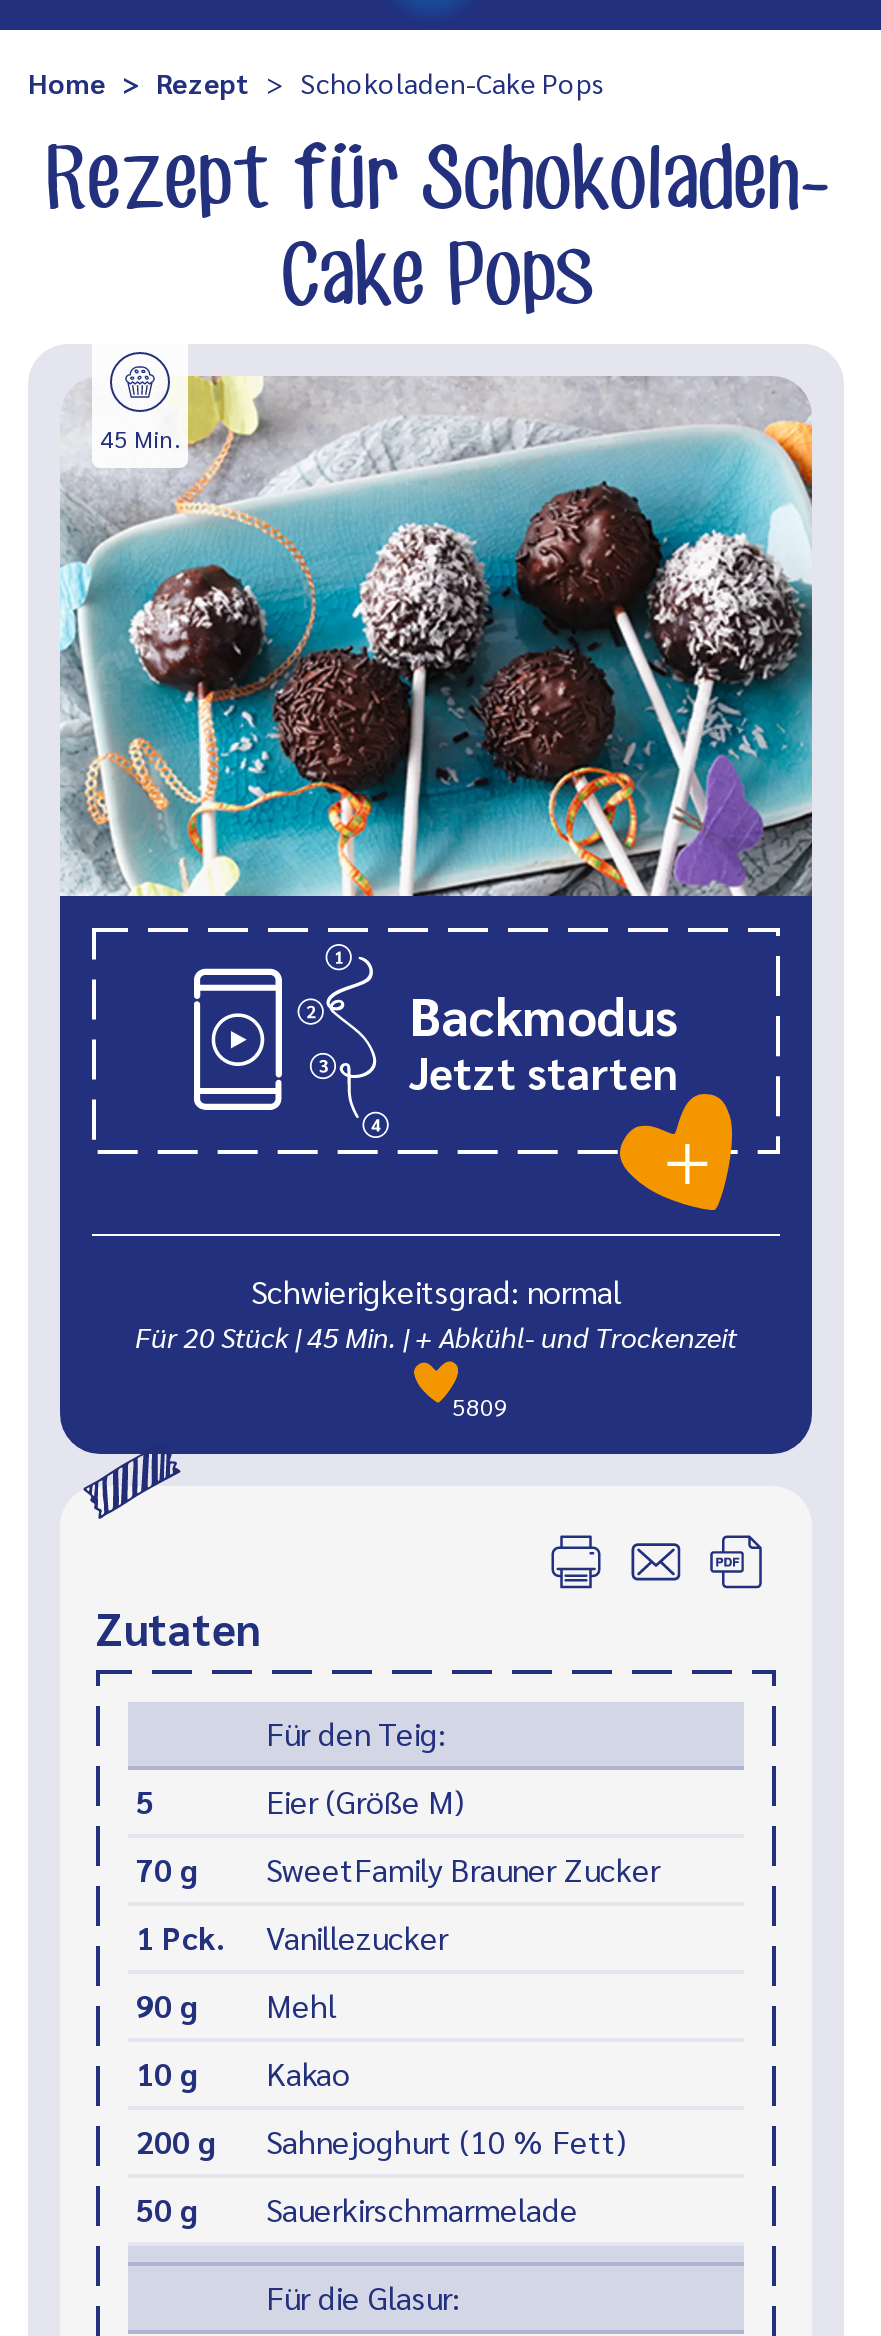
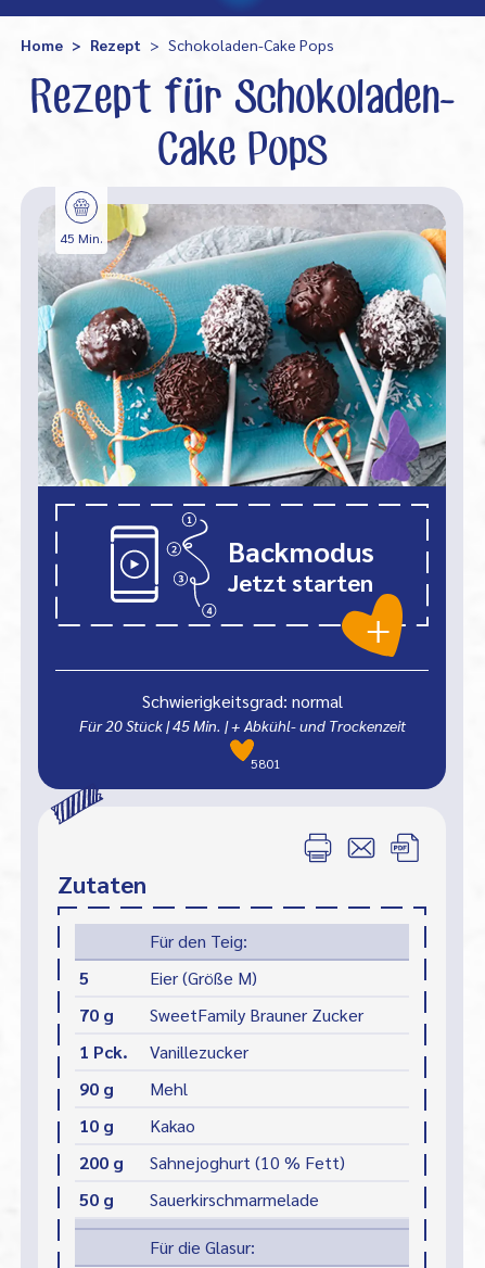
[452,1389,508,1421] 5809 -> [251,754,281,771] 5801

